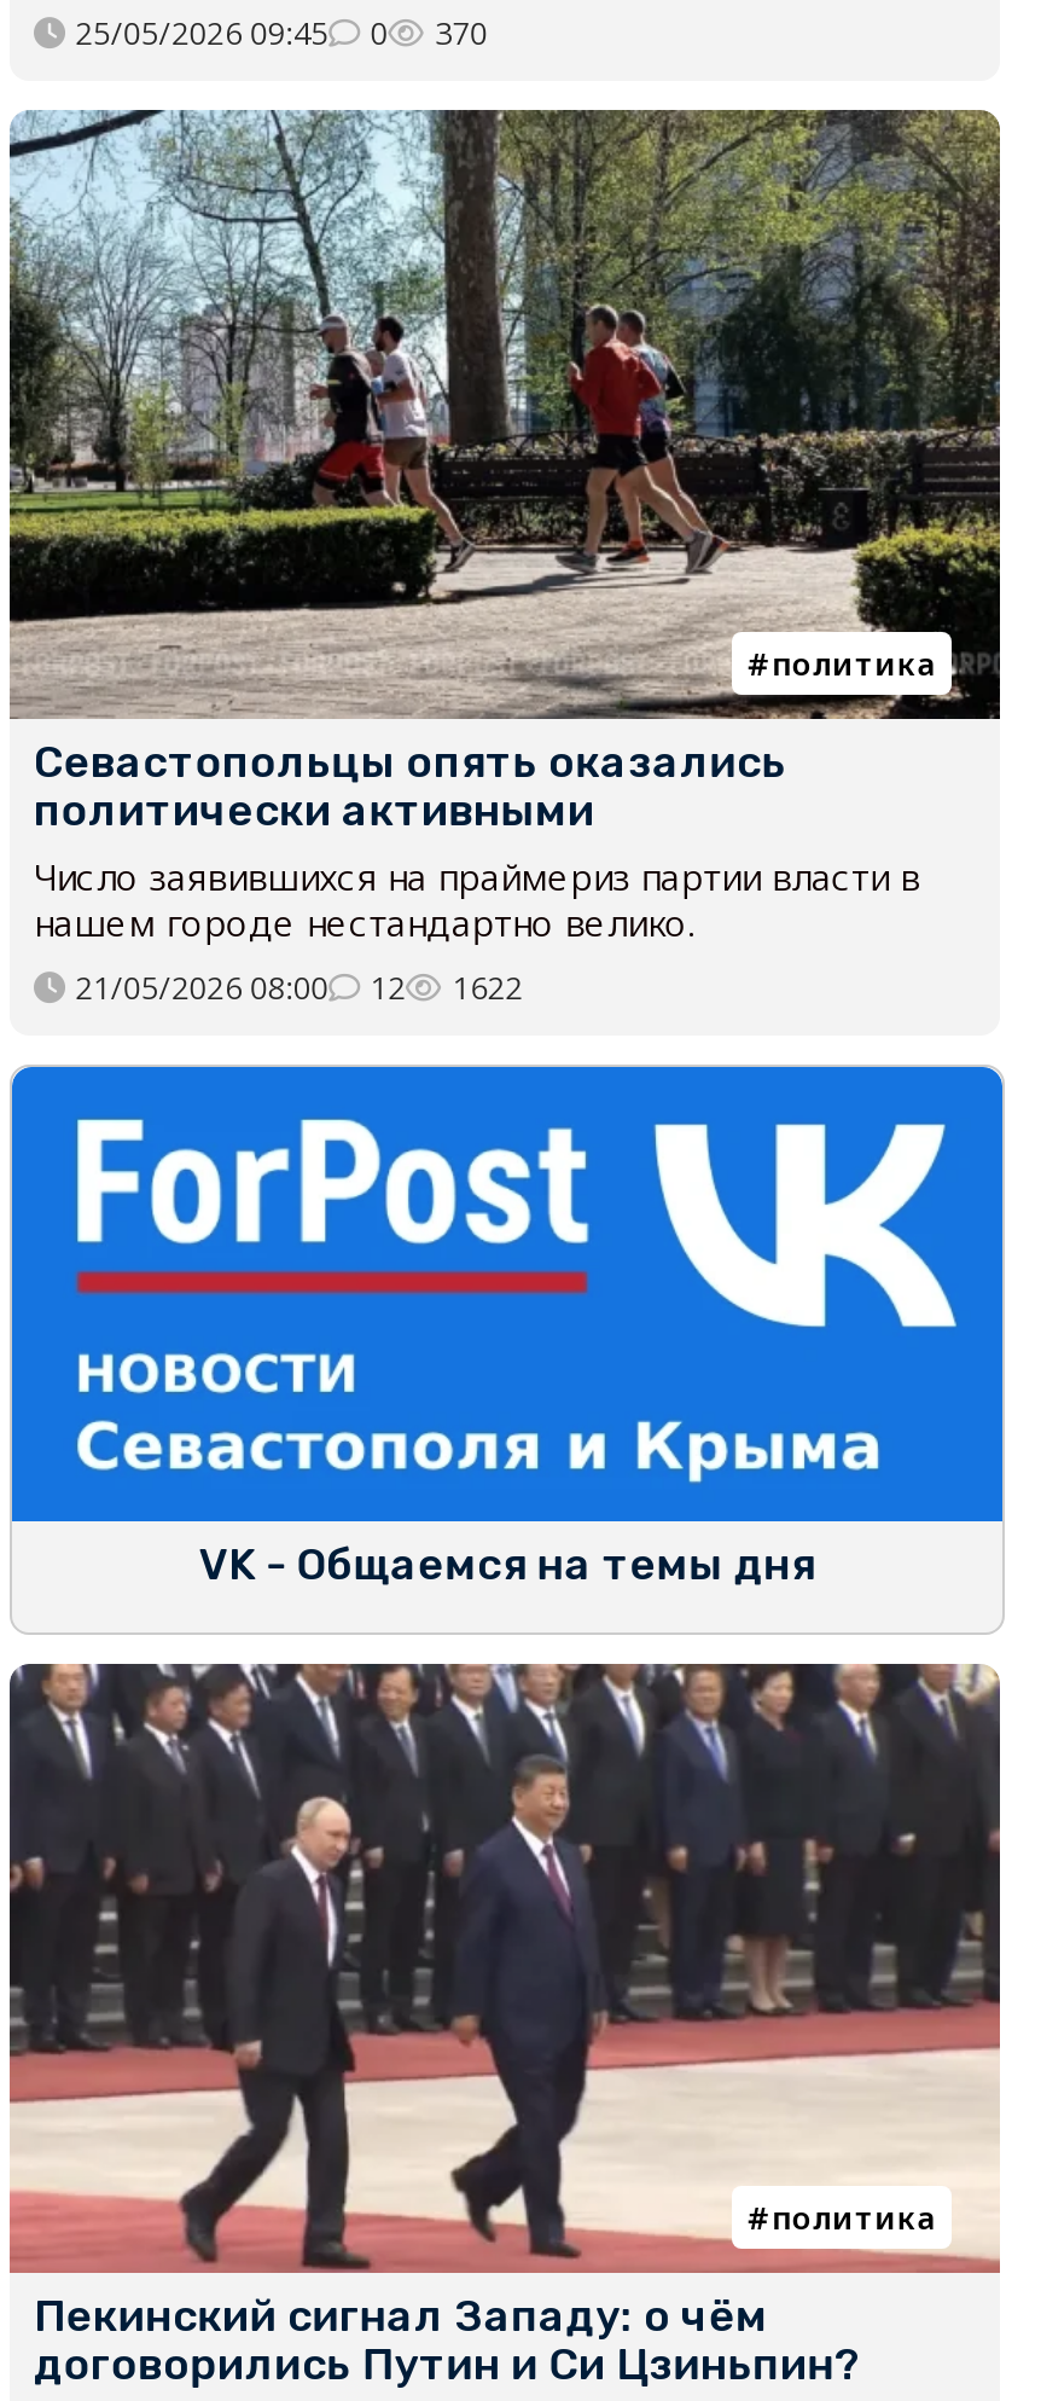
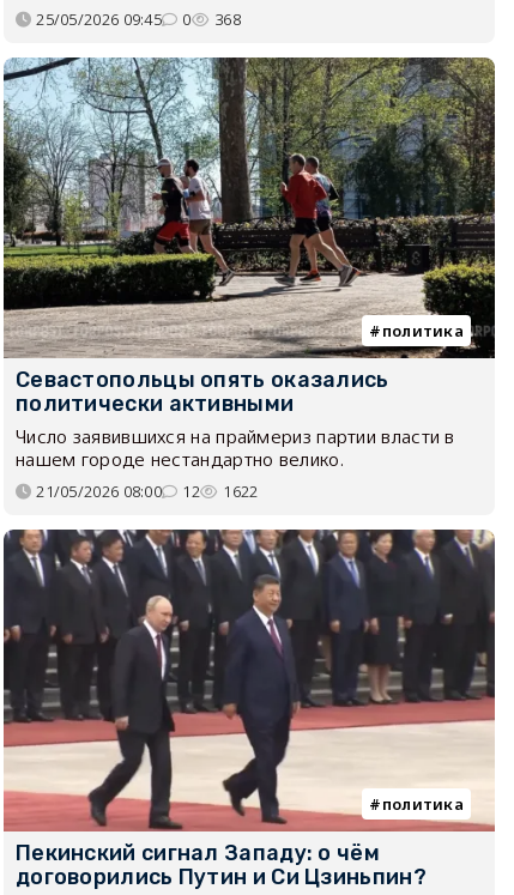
[76,12,488,56] 25/05/2026 09:45 0 370 -> [36,8,241,29] 25/05/2026 09:45 0 368
[10,1065,1005,1592] [image] | VK - Общаемся на темы дня -> none

